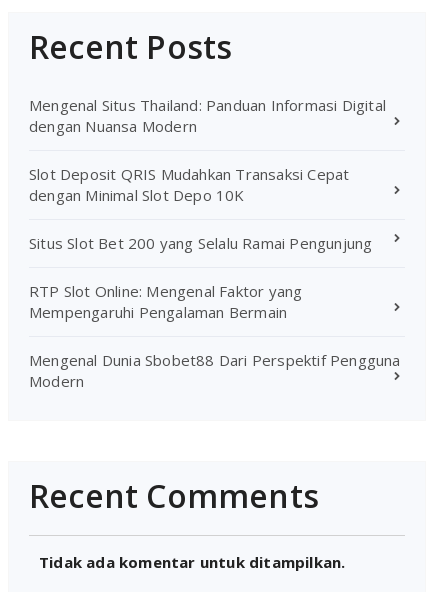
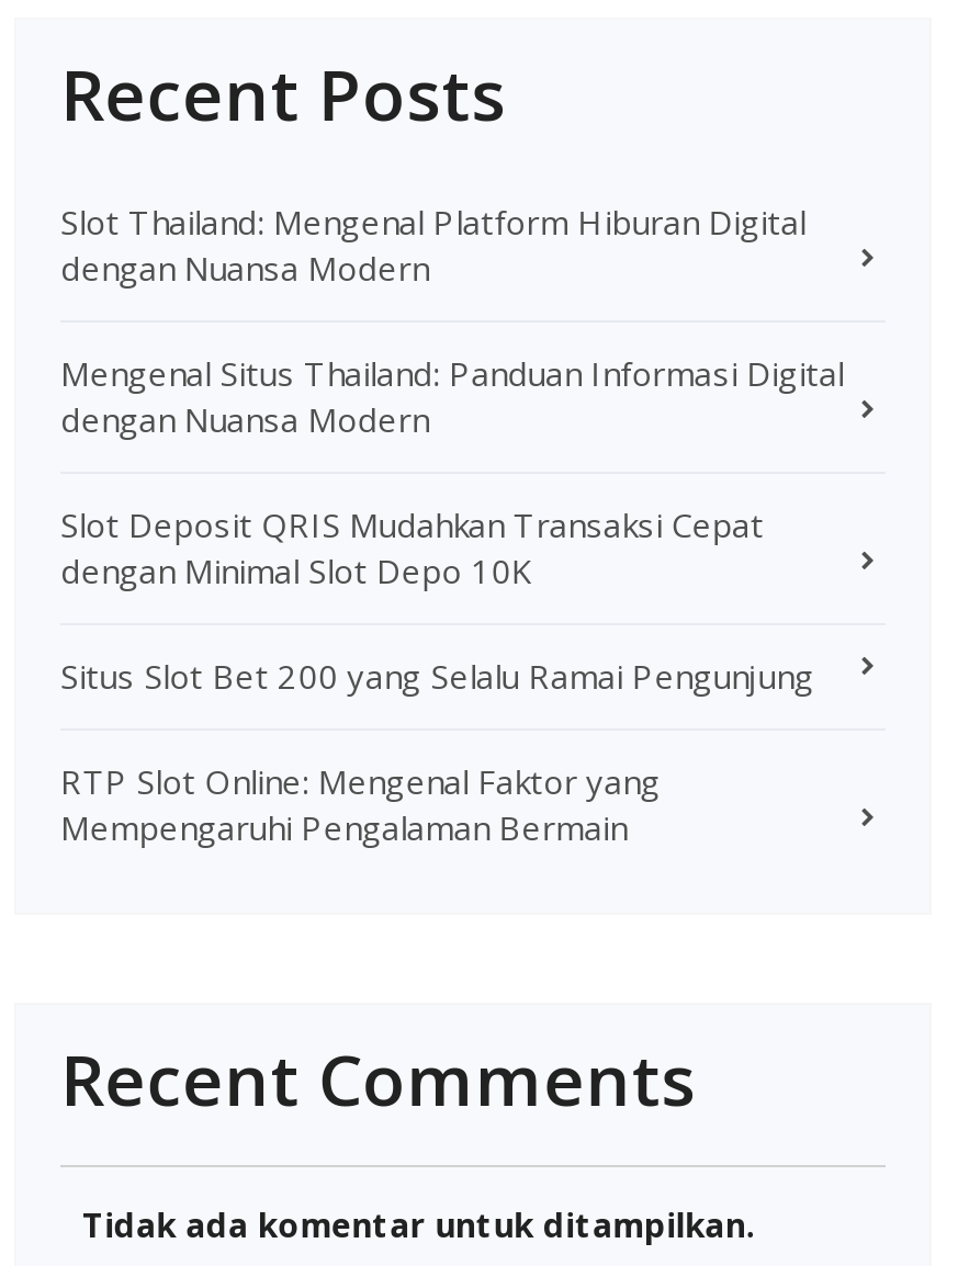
none -> [60,200,806,290] Slot Thailand: Mengenal Platform Hiburan Digital | dengan Nuansa Modern
moved [29,95,386,322] -> [60,352,844,850]: Mengenal Situs Thailand: Panduan Informasi Digital | dengan Nuansa Modern | Slot Deposit QRIS Mudahkan Transaksi Cepat | dengan Minimal Slot Depo 10K | Situs Slot Bet 200 yang Selalu Ramai Pengunjung | RTP Slot Online: Mengenal Faktor yang | Mempengaruhi Pengalaman Bermain
[29,350,401,391] Mengenal Dunia Sbobet88 Dari Perspektif Pengguna | Modern -> none

